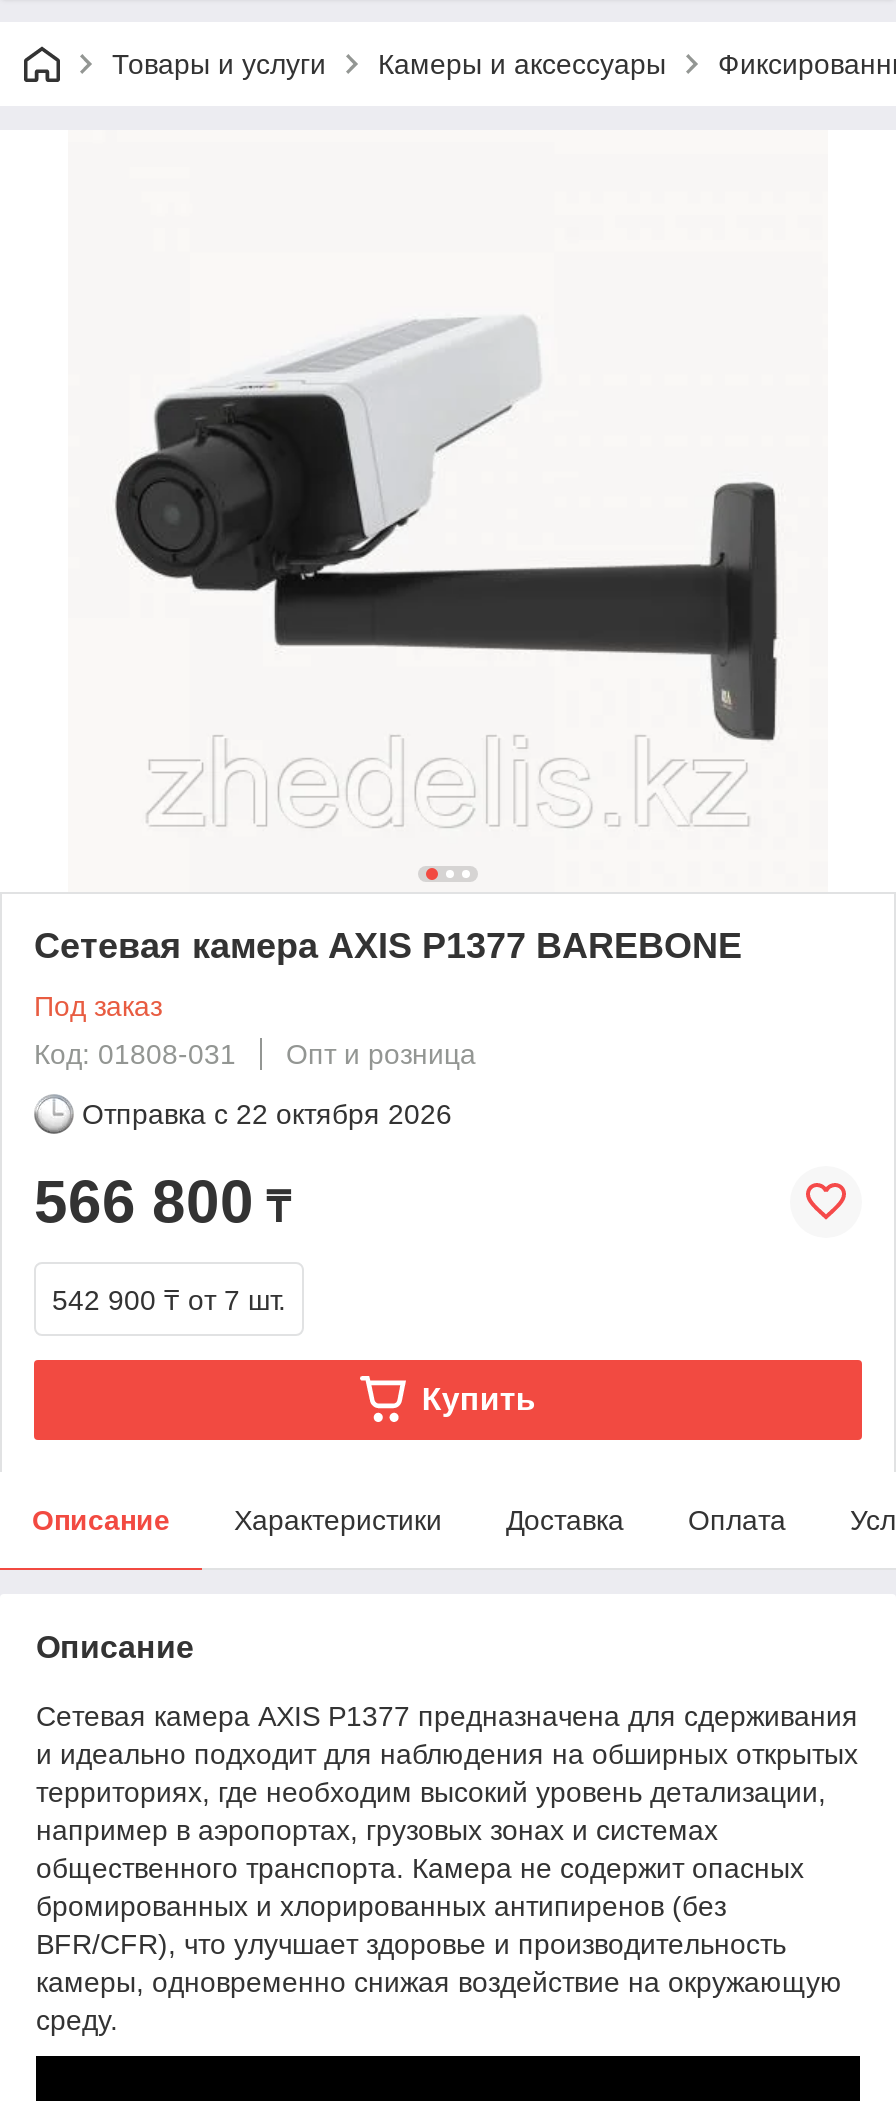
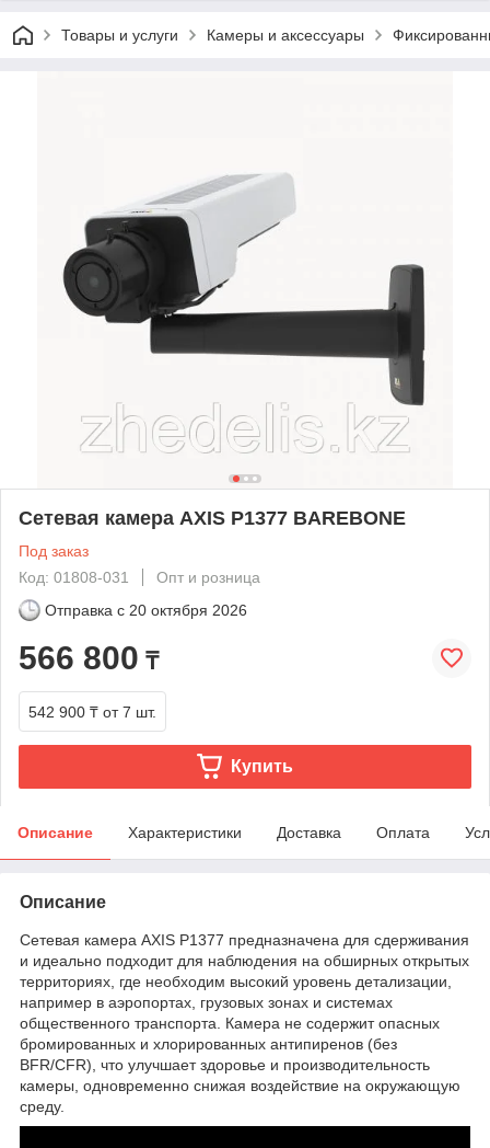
[82,1098,452,1130] Отправка с 22 октября 2026 -> [45,601,247,619] Отправка с 20 октября 2026

